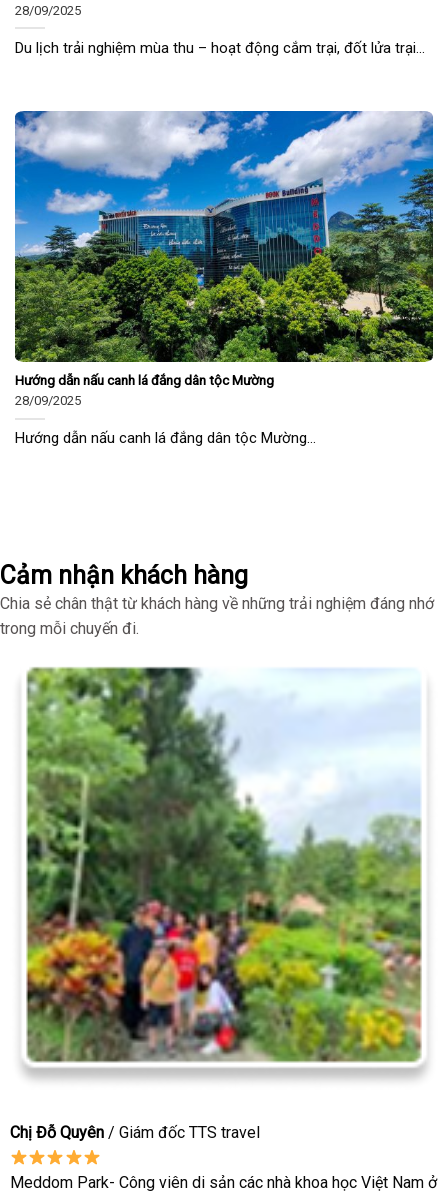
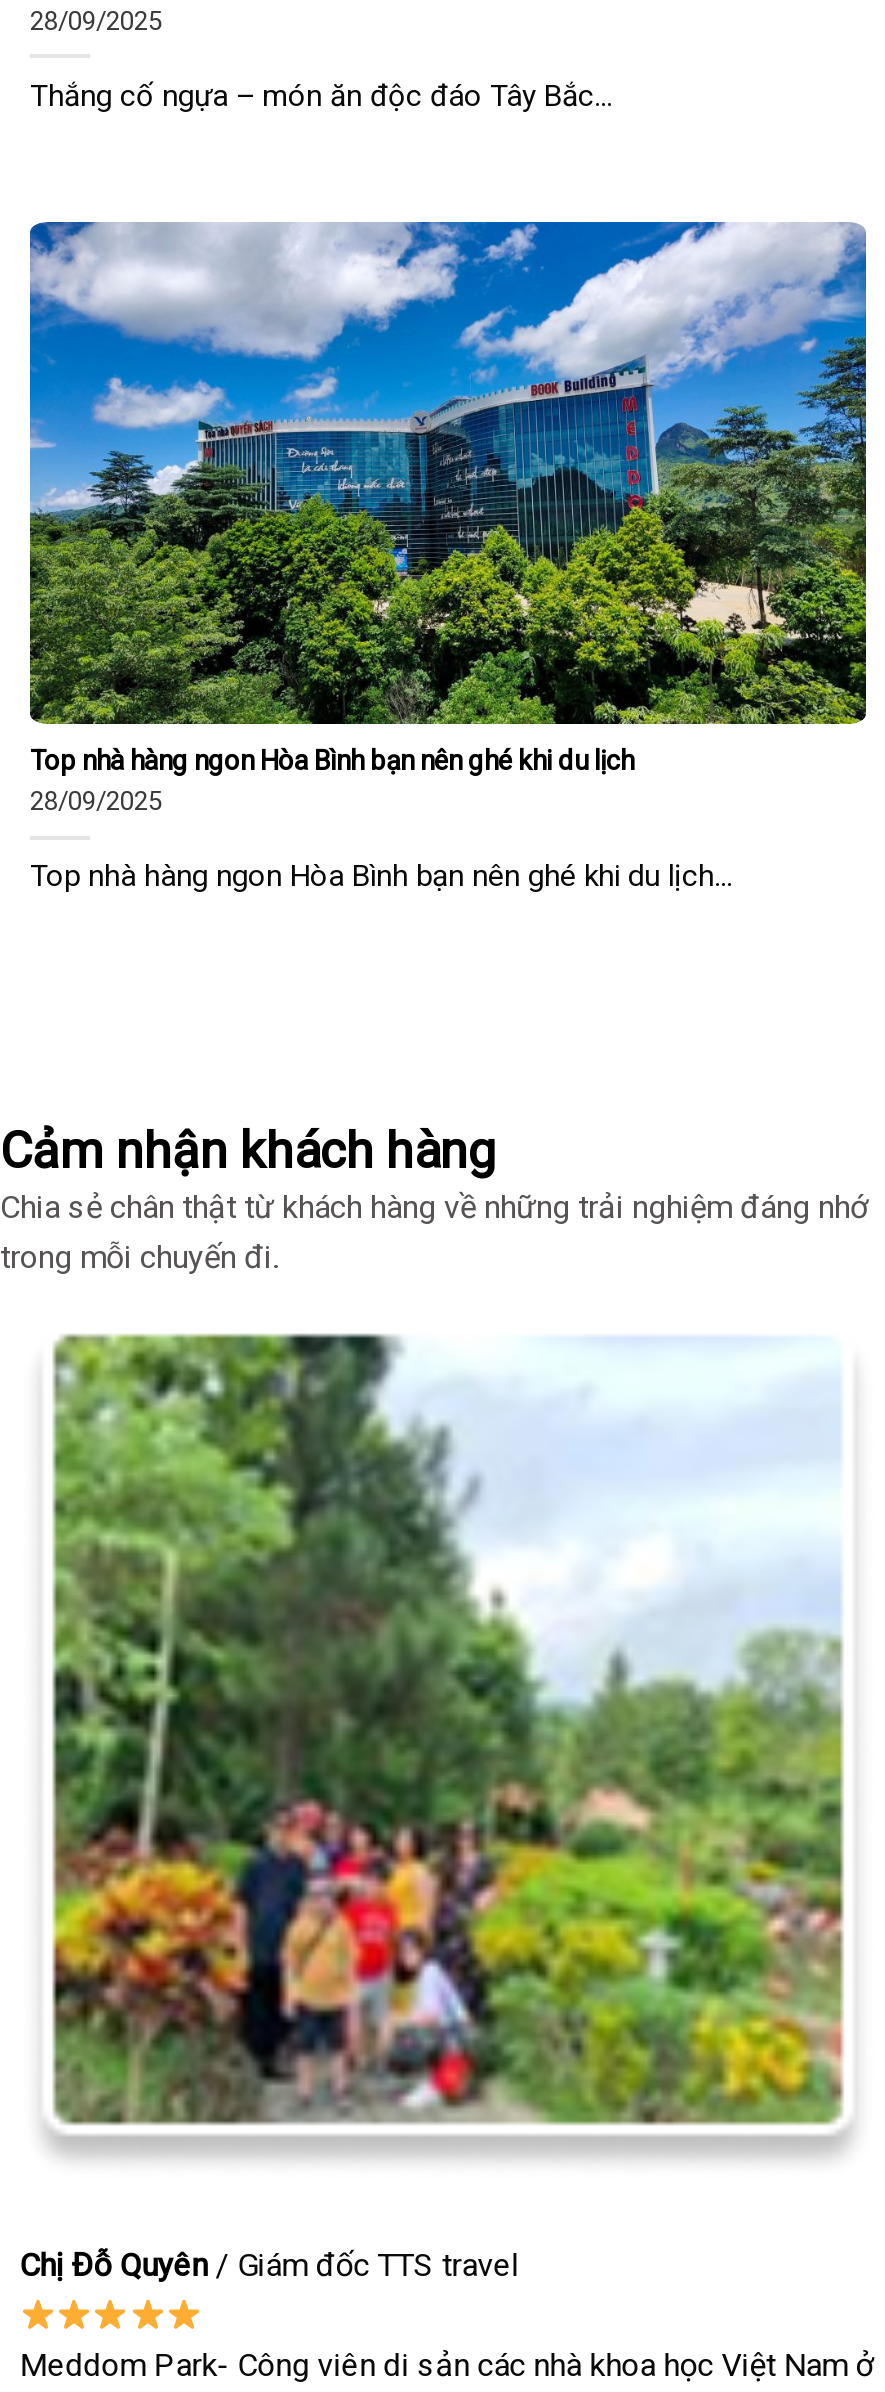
[15,39,425,57] Du lịch trải nghiệm mùa thu – hoạt động cắm trại, đốt lửa trại... -> [30,79,612,115] Thắng cố ngựa – món ăn độc đáo Tây Bắc...
[15,372,274,388] Hướng dẫn nấu canh lá đắng dân tộc Mường -> [30,745,634,777] Top nhà hàng ngon Hòa Bình bạn nên ghé khi du lịch
[15,429,316,447] Hướng dẫn nấu canh lá đắng dân tộc Mường... -> [30,859,732,895] Top nhà hàng ngon Hòa Bình bạn nên ghé khi du lịch...

